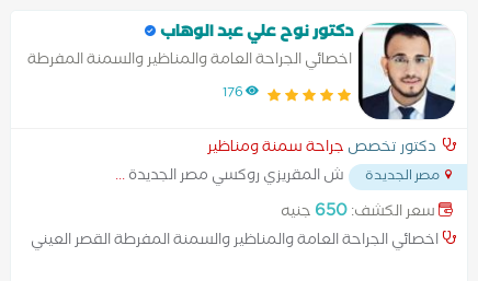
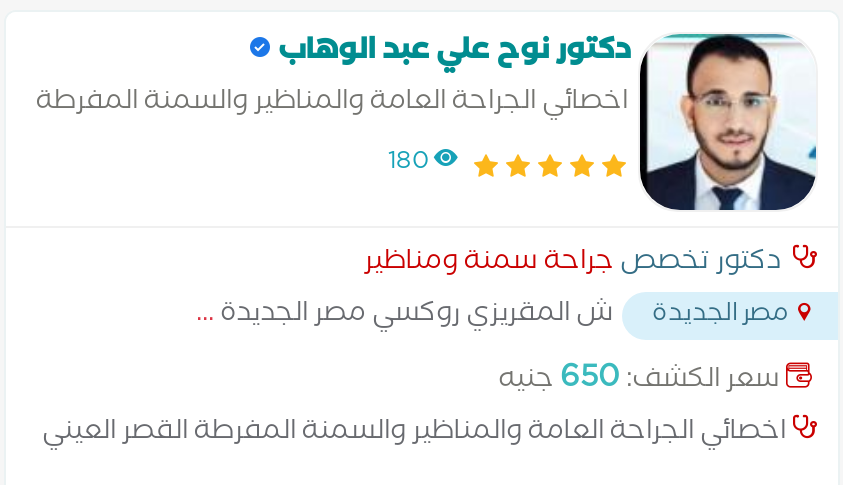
[223,82,243,107] 176 -> [388,142,430,188] 180

